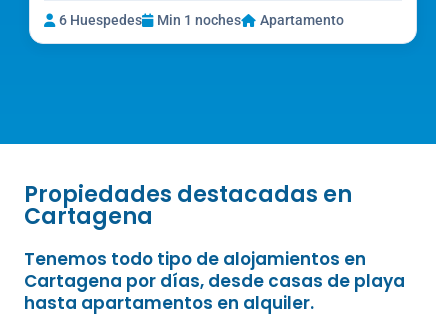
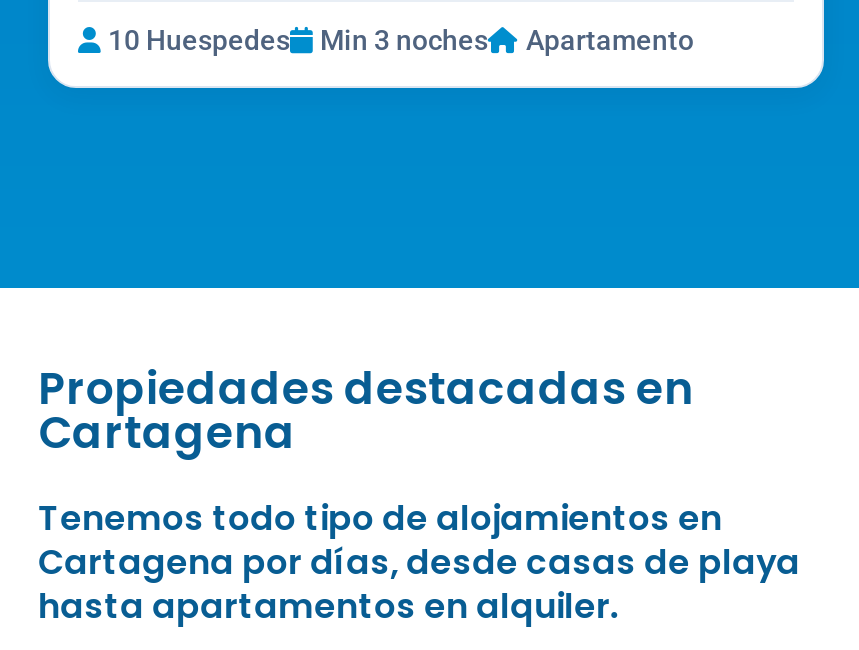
[59,12,142,28] 6 Huespedes -> [108,24,290,56] 10 Huespedes
[157,12,241,28] Min 1 noches -> [320,24,488,56] Min 3 noches

